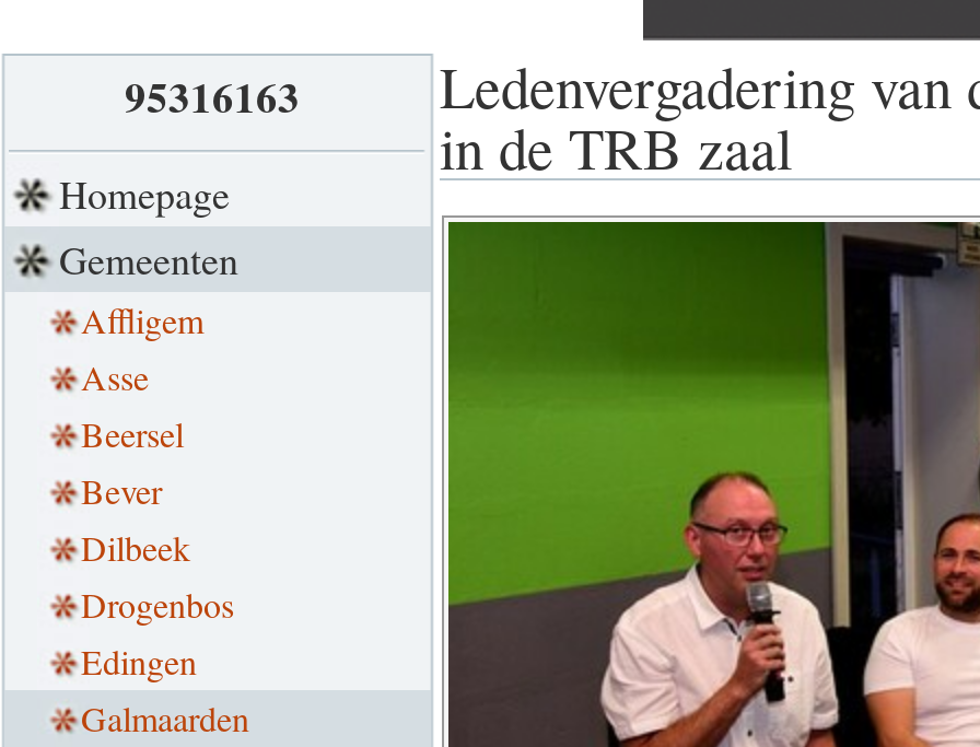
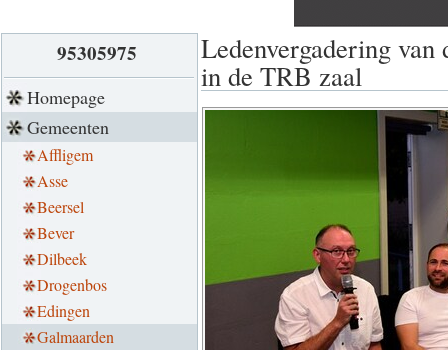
[125,67,300,126] 95316163 -> [57,39,137,66] 95305975

